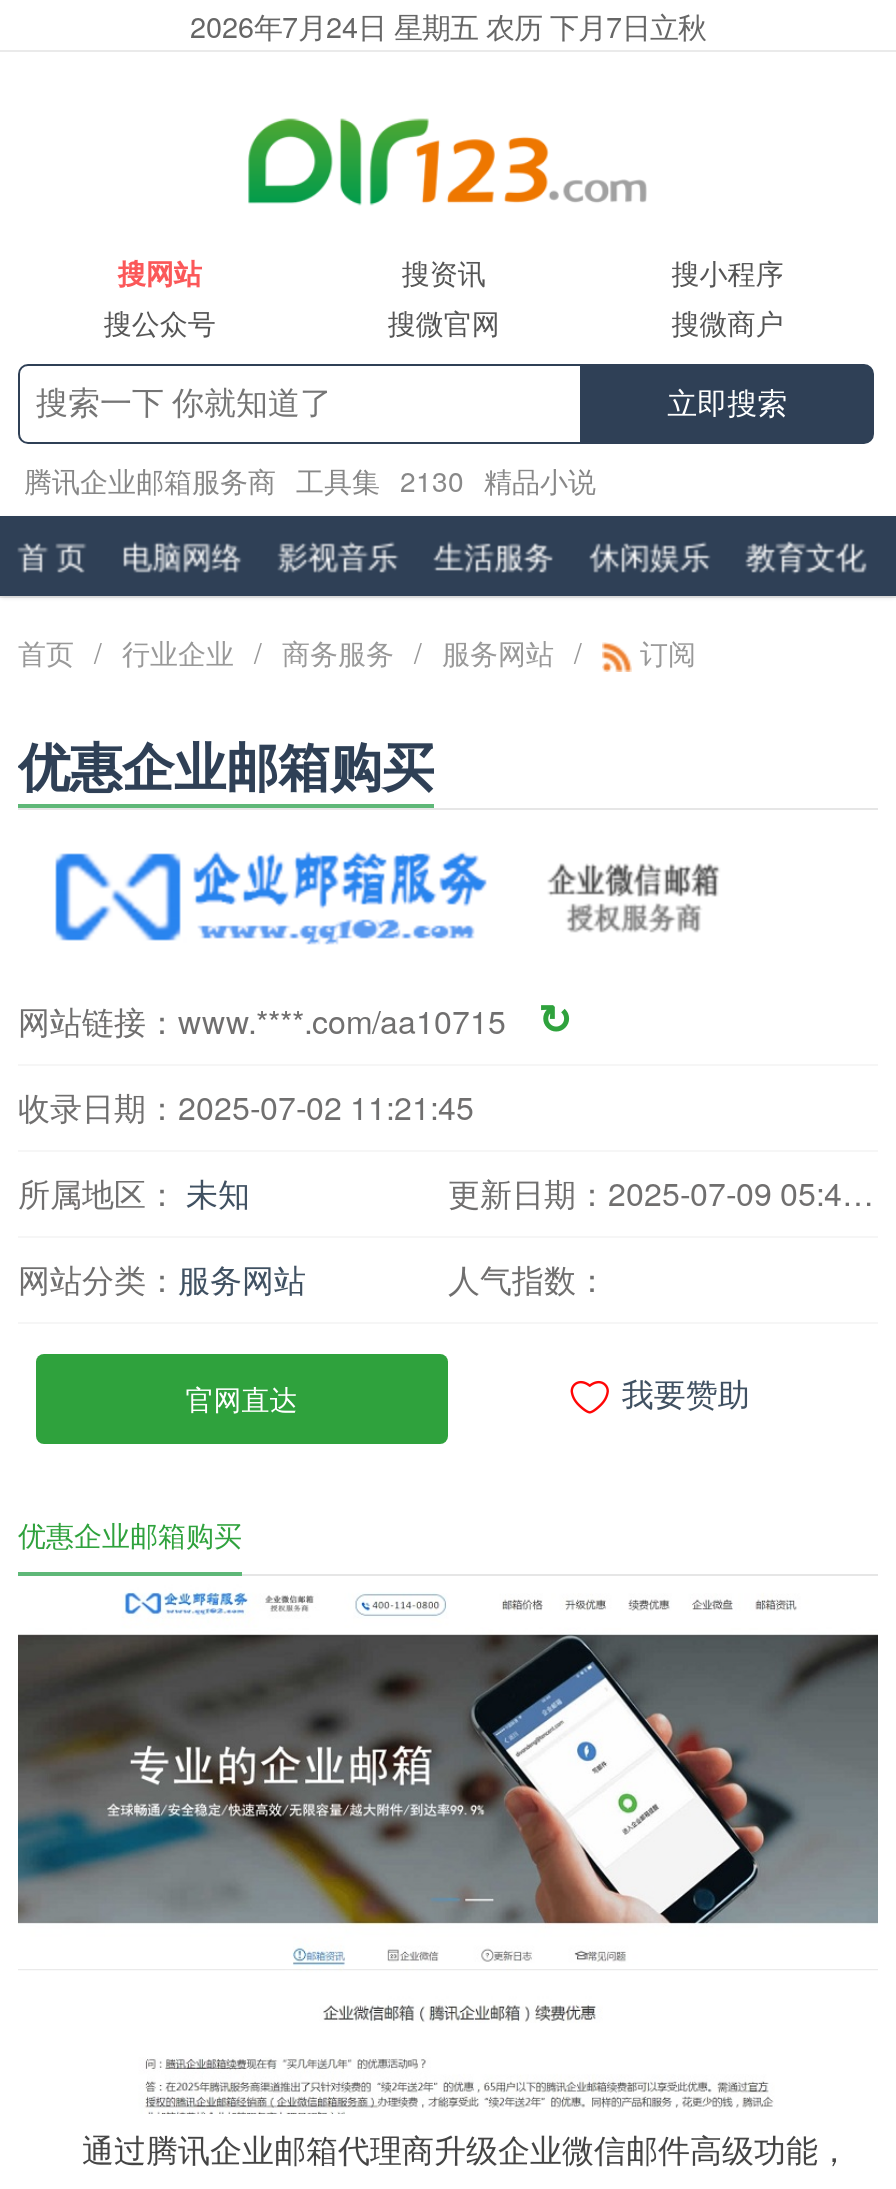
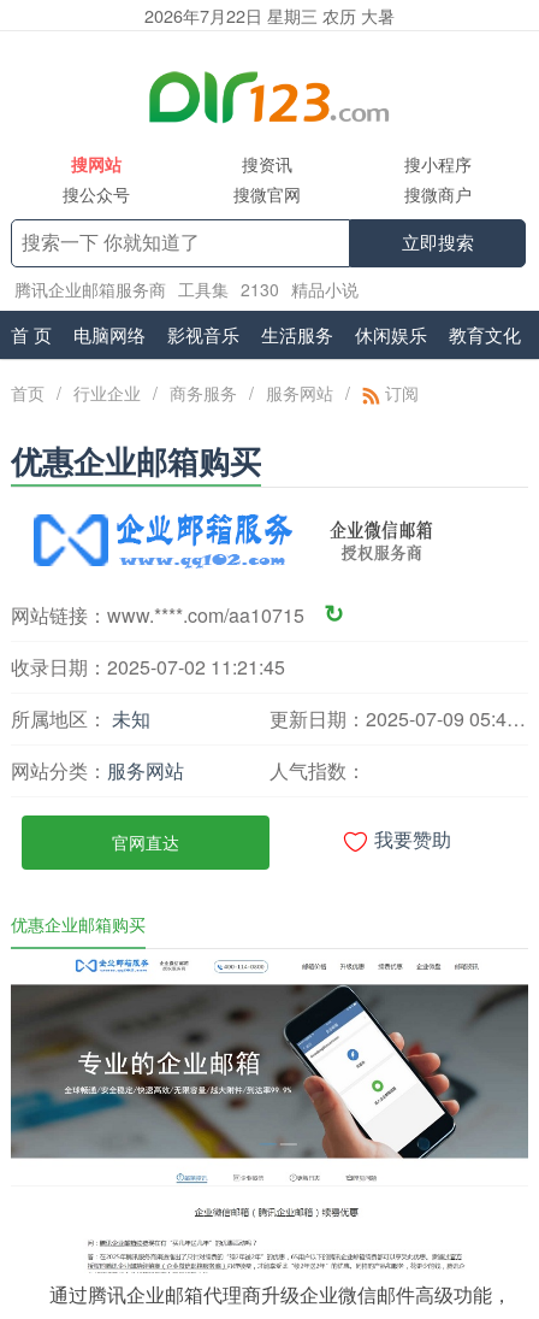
[190,4,706,46] 2026年7月24日 星期五 农历 下月7日立秋 -> [144,2,395,28] 2026年7月22日 星期三 农历 大暑

